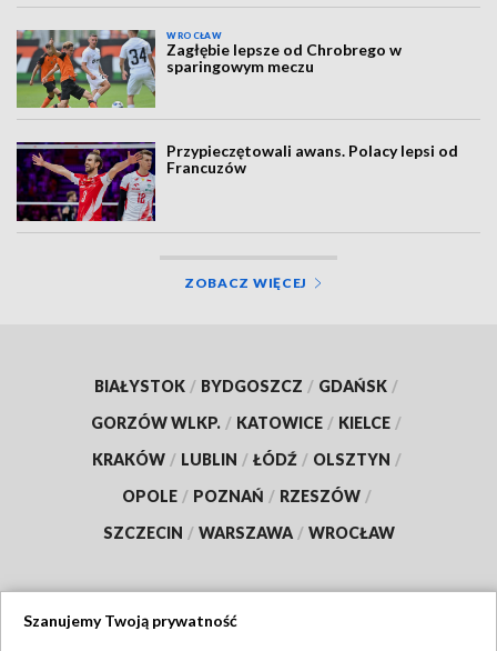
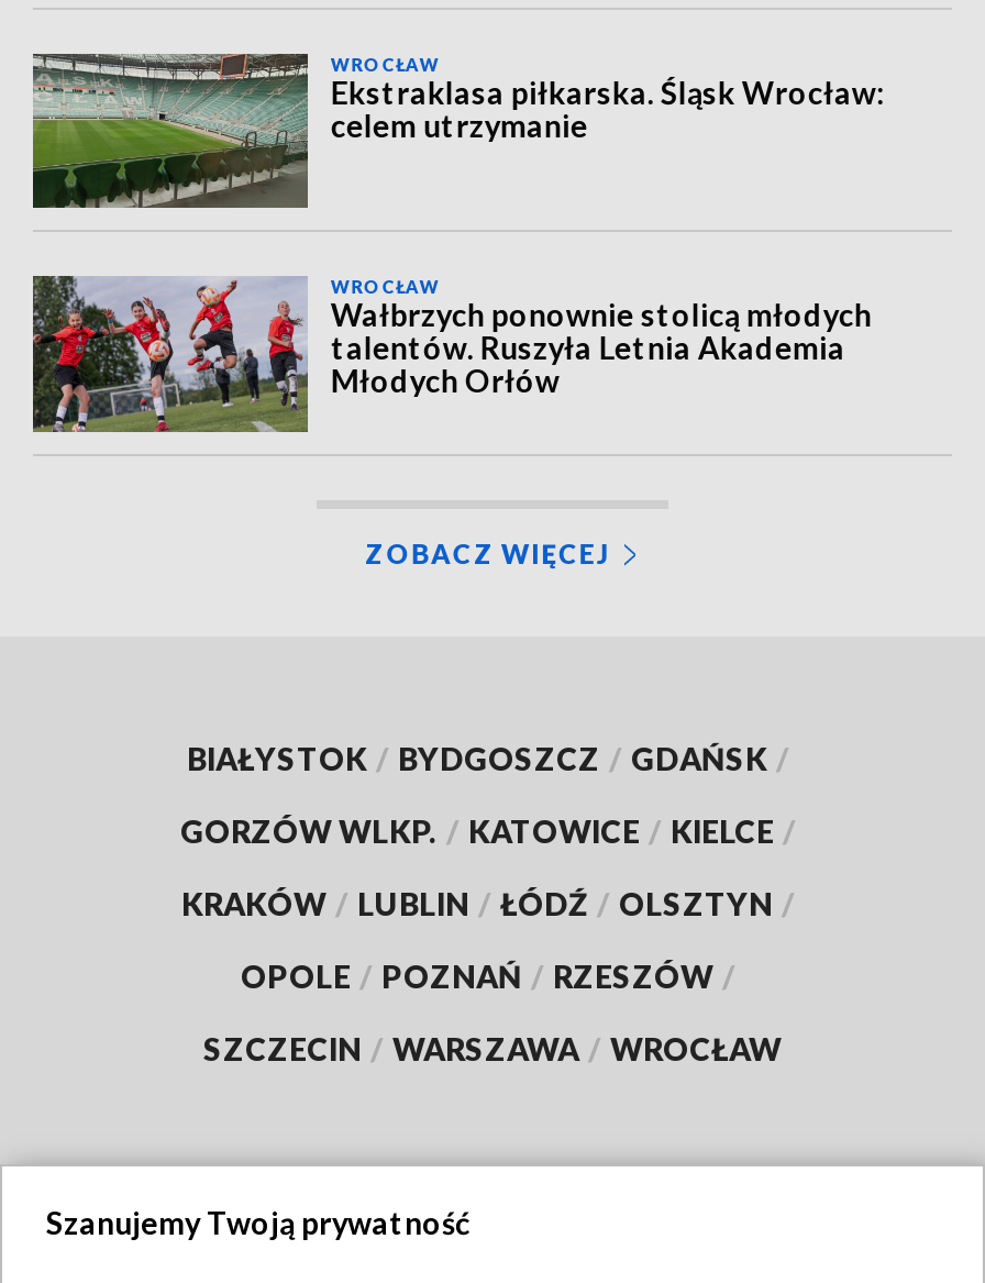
[16,30,402,109] [image] | Zagłębie lepsze od Chrobrego w | sparingowym meczu -> [31,52,885,210] [image] | Ekstraklasa piłkarska. Śląsk Wrocław: | celem utrzymanie
[17,141,459,222] [image] | Przypieczętowali awans. Polacy lepsi od | Francuzów -> [31,274,872,434] [image] | WROCŁAW | Wałbrzych ponownie stolicą młodych | talentów. Ruszyła Letnia Akademia | Młodych Orłów

